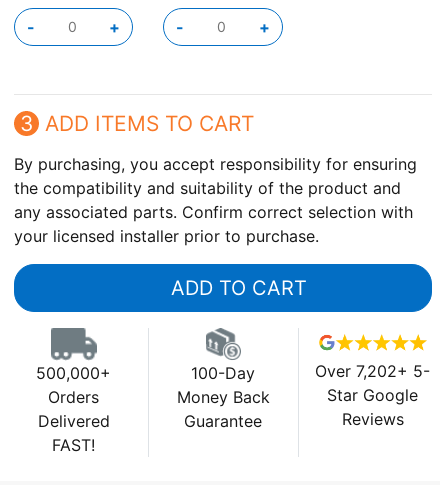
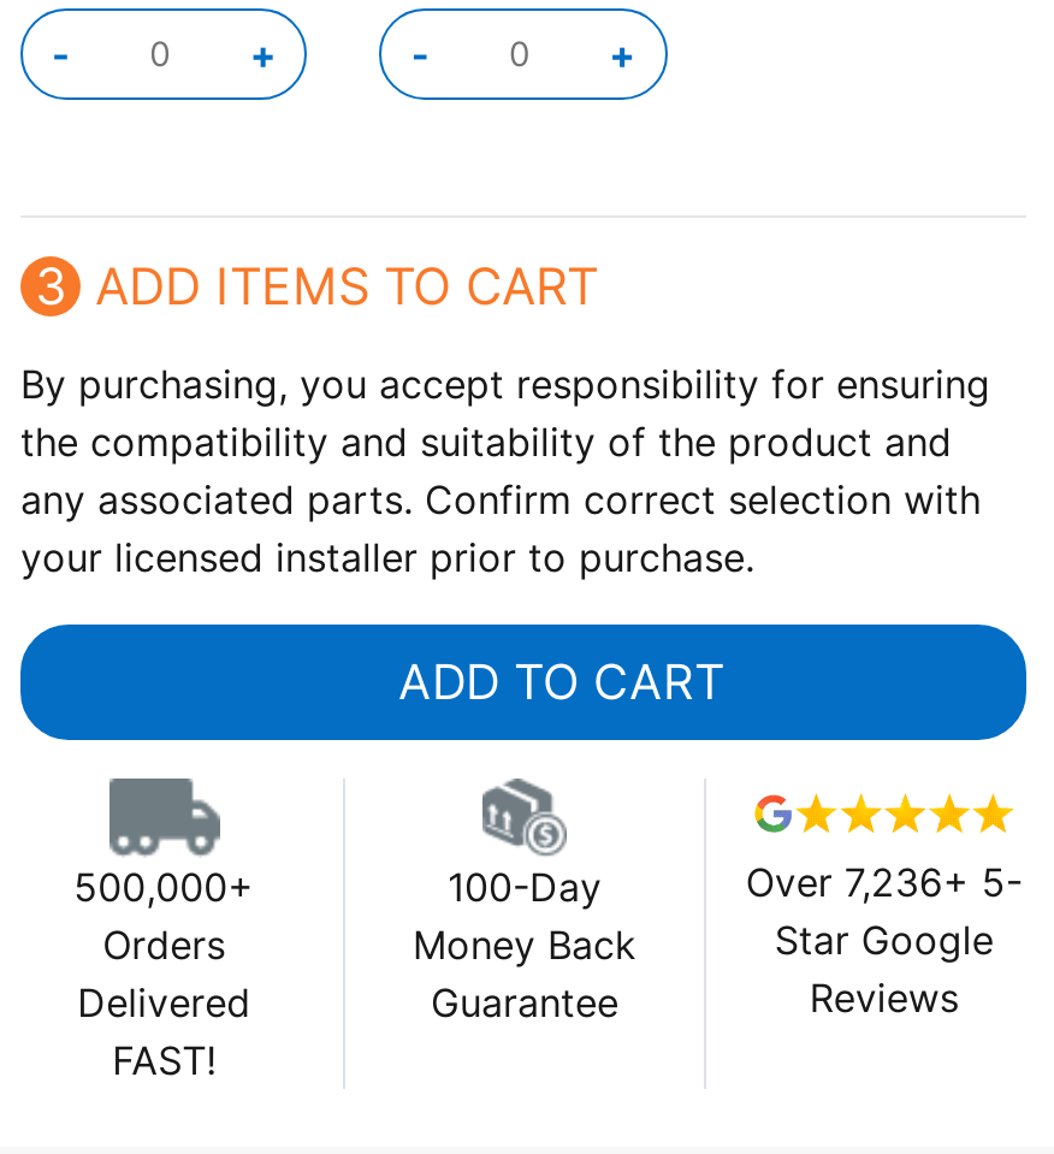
[315,361,430,381] Over 7,202+ 5- -> [746,858,1022,906] Over 7,236+ 5-

